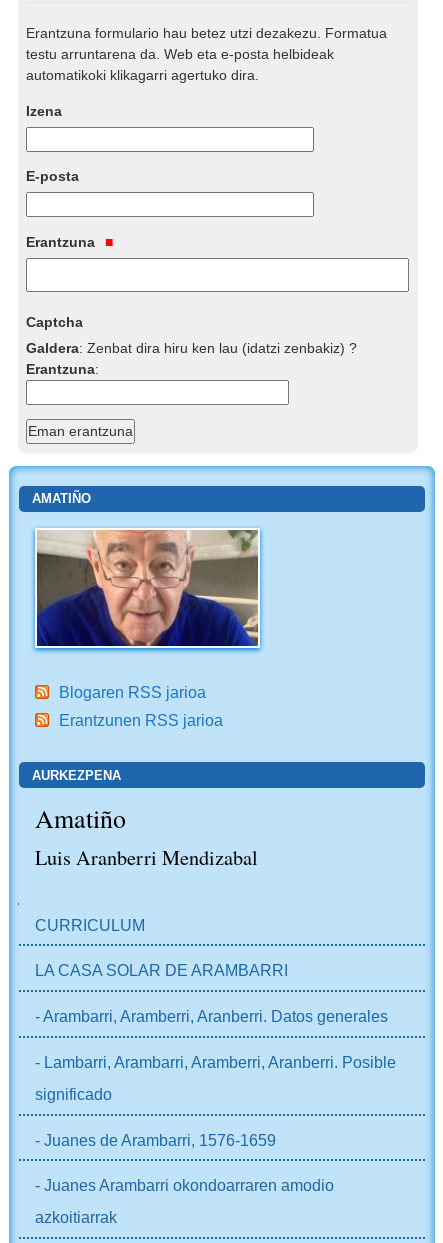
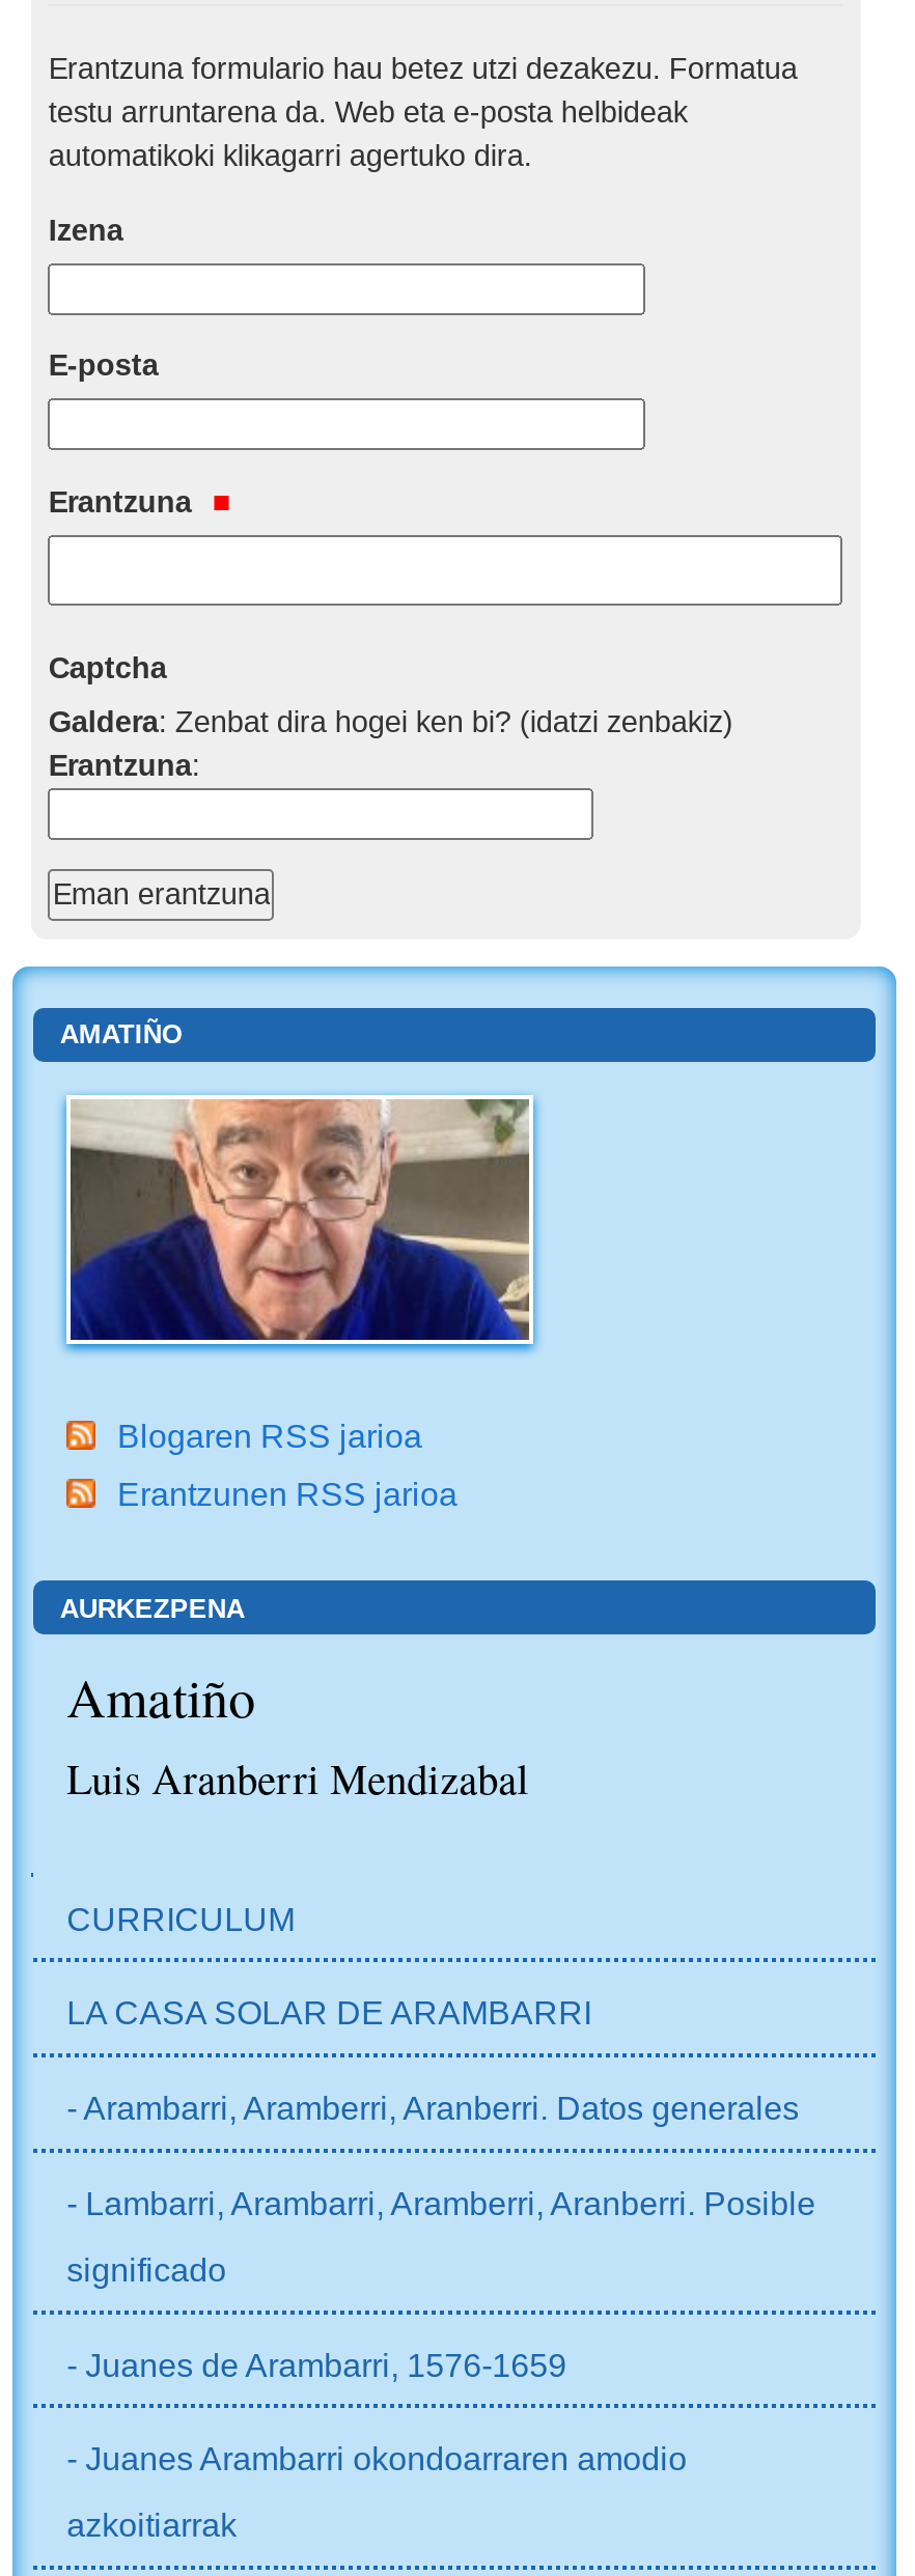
[26,340,357,356] Galdera: Zenbat dira hiru ken lau (idatzi zenbakiz) ? -> [48,705,733,738] Galdera: Zenbat dira hogei ken bi? (idatzi zenbakiz)

